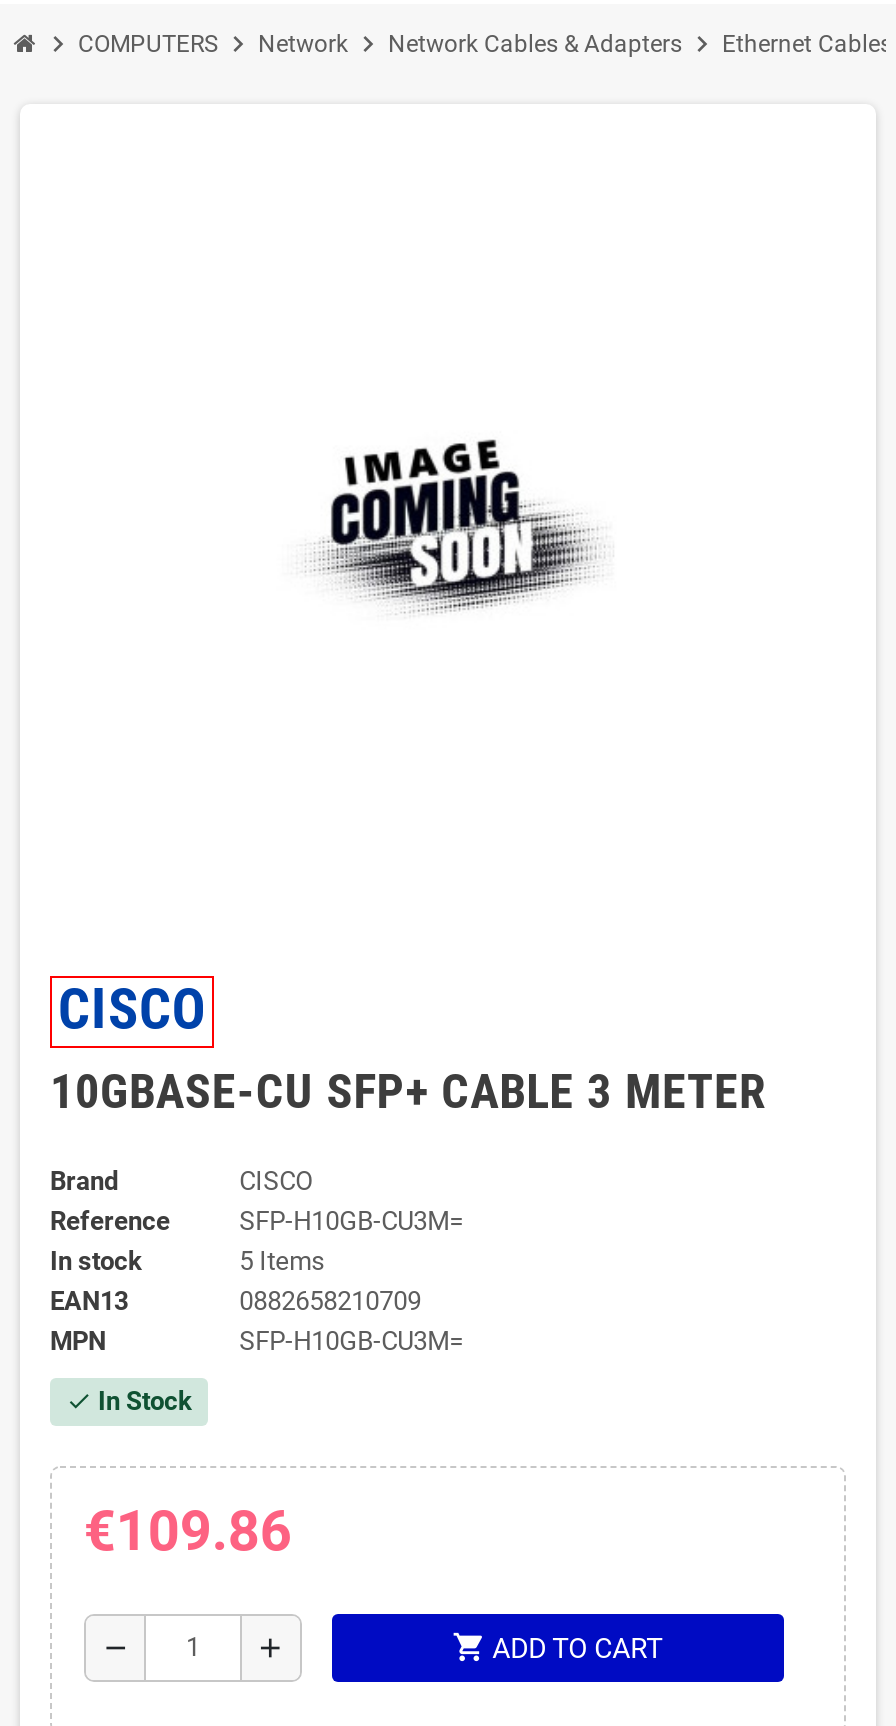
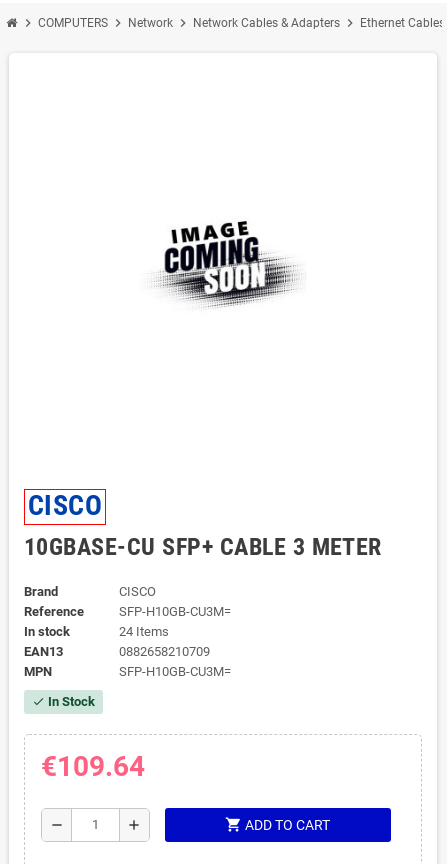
[239,1246,325,1276] 5 Items -> [119,624,169,639] 24 Items
[84,1498,292,1564] €109.86 -> [41,750,145,783] €109.64

